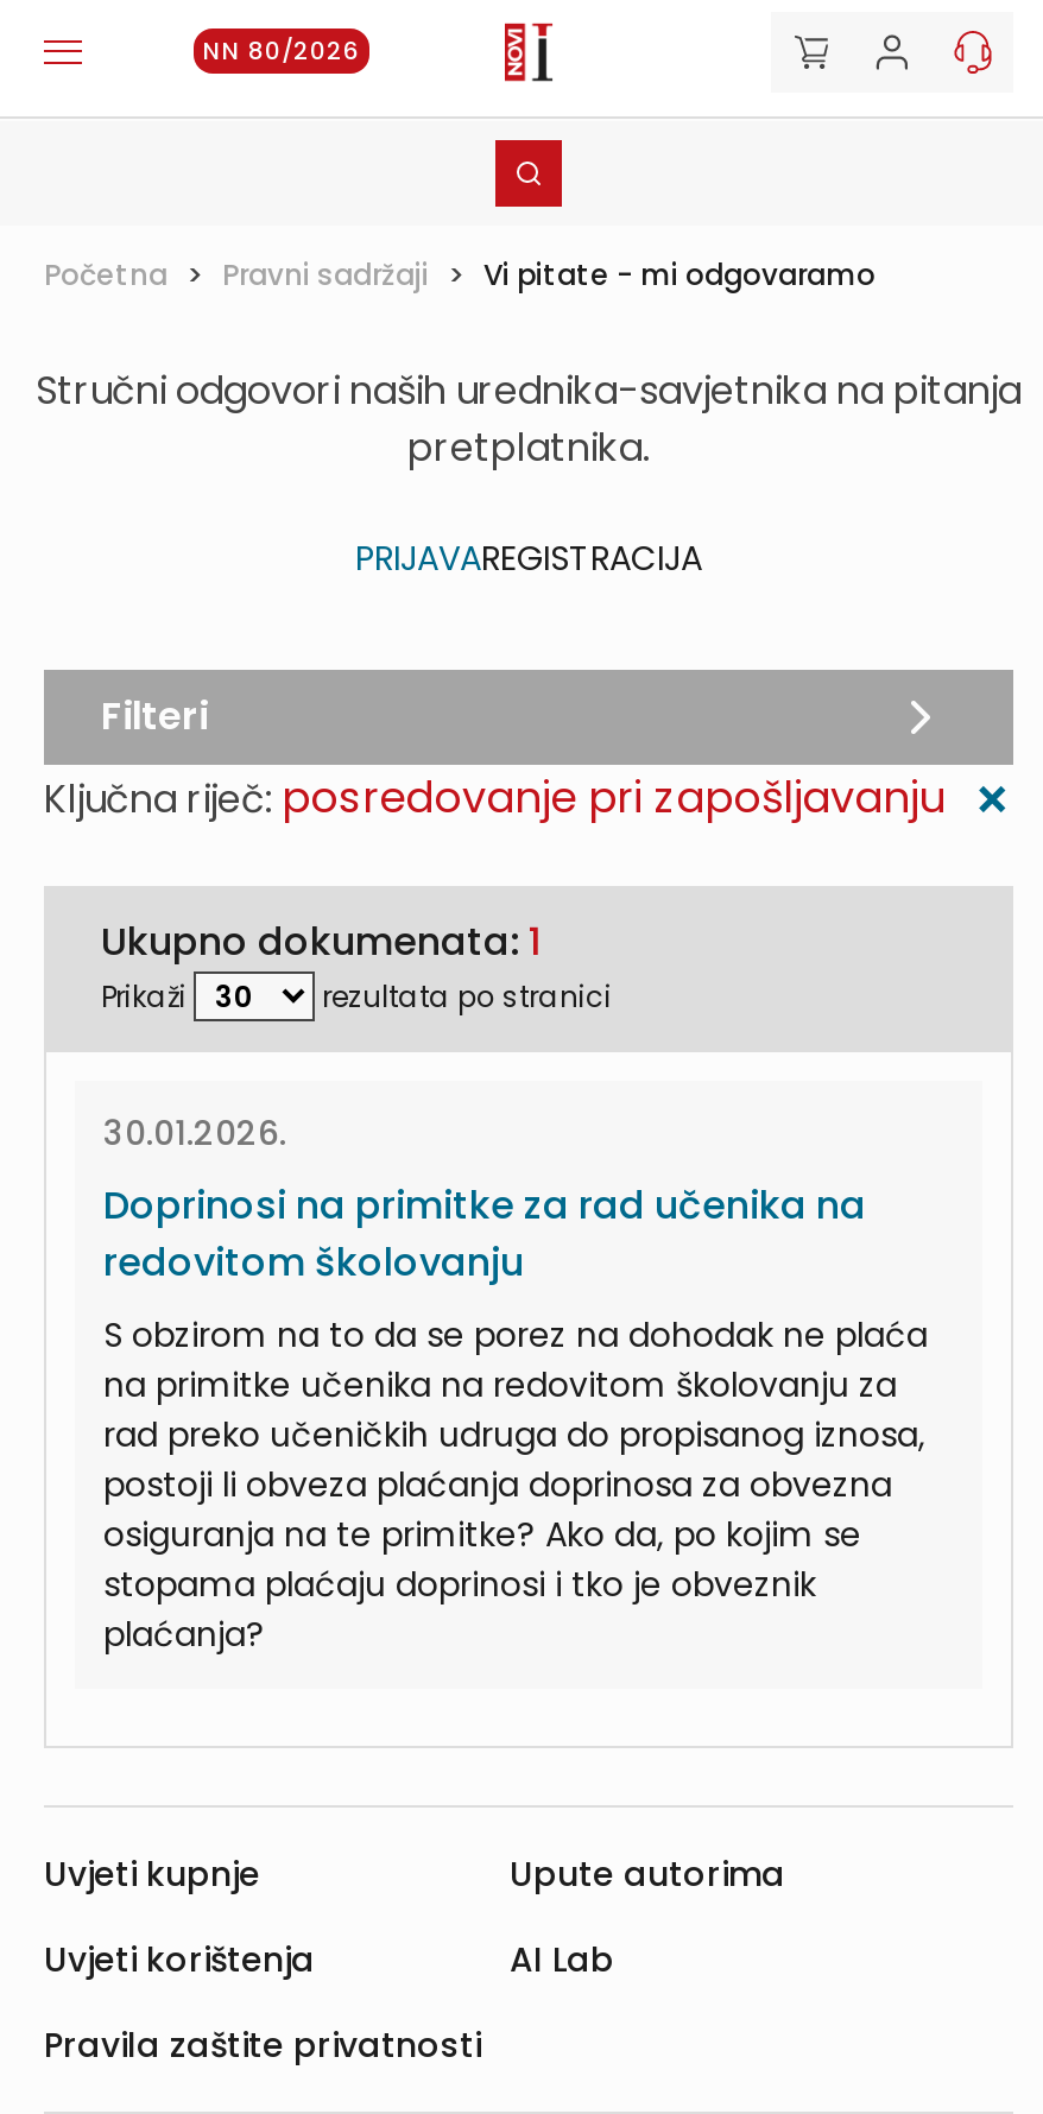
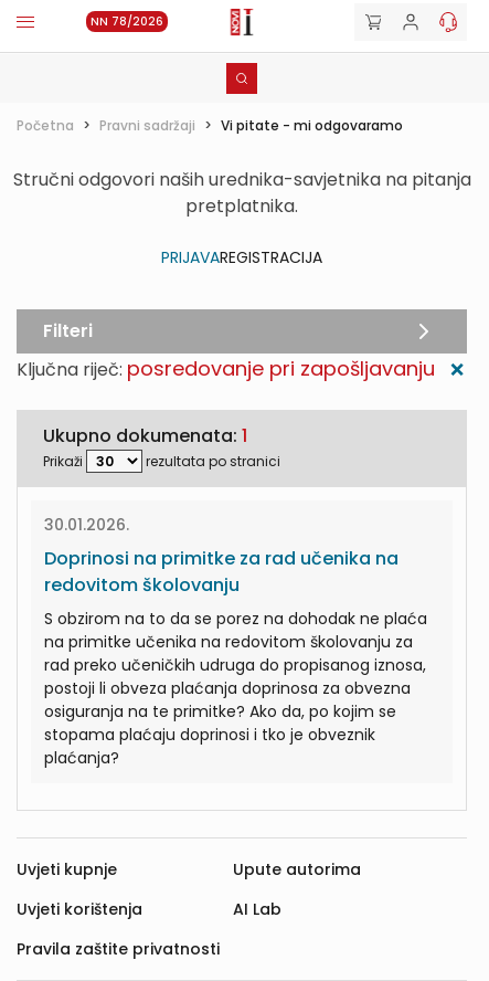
[203,33,360,69] NN 80/2026 -> [91,13,163,30] NN 78/2026

